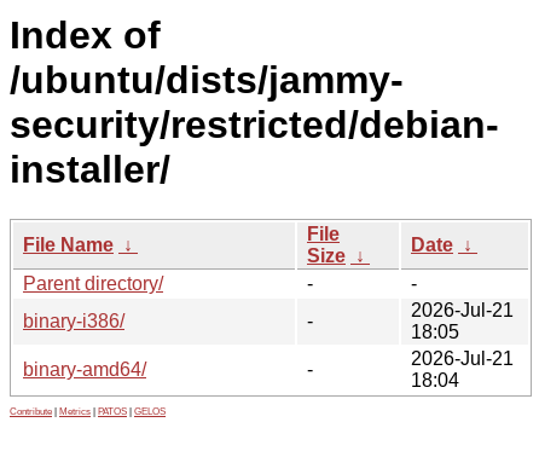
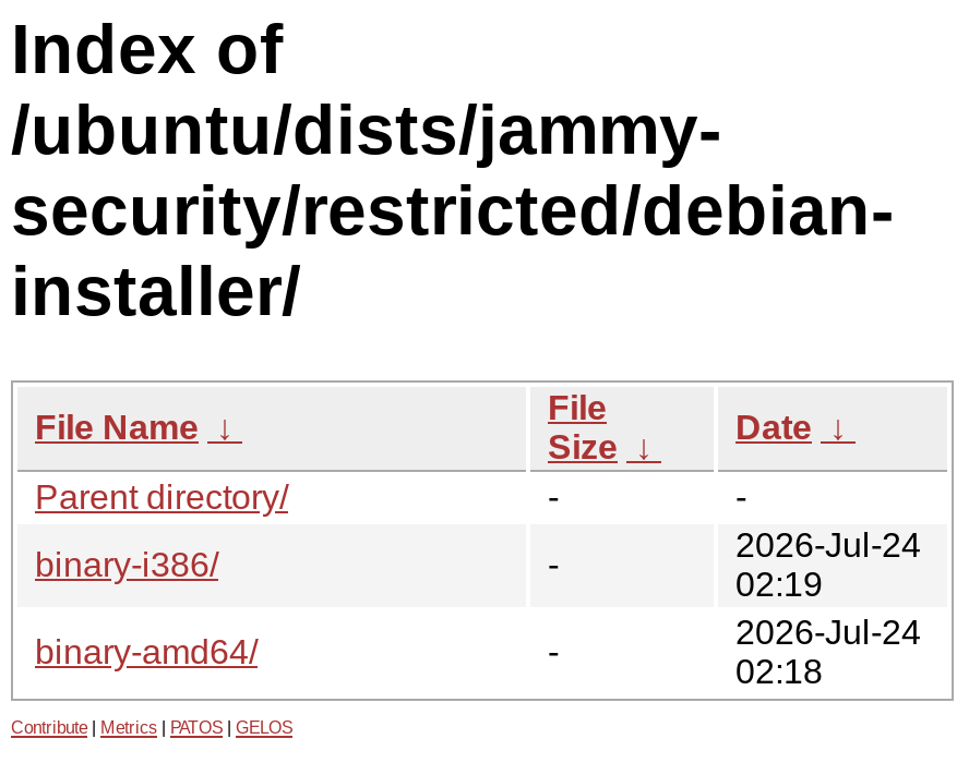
[411,300,514,342] 2026-Jul-21 | 18:05 -> [735,526,921,603] 2026-Jul-24 | 02:19
[411,348,514,390] 2026-Jul-21 | 18:04 -> [735,613,921,690] 2026-Jul-24 | 02:18

